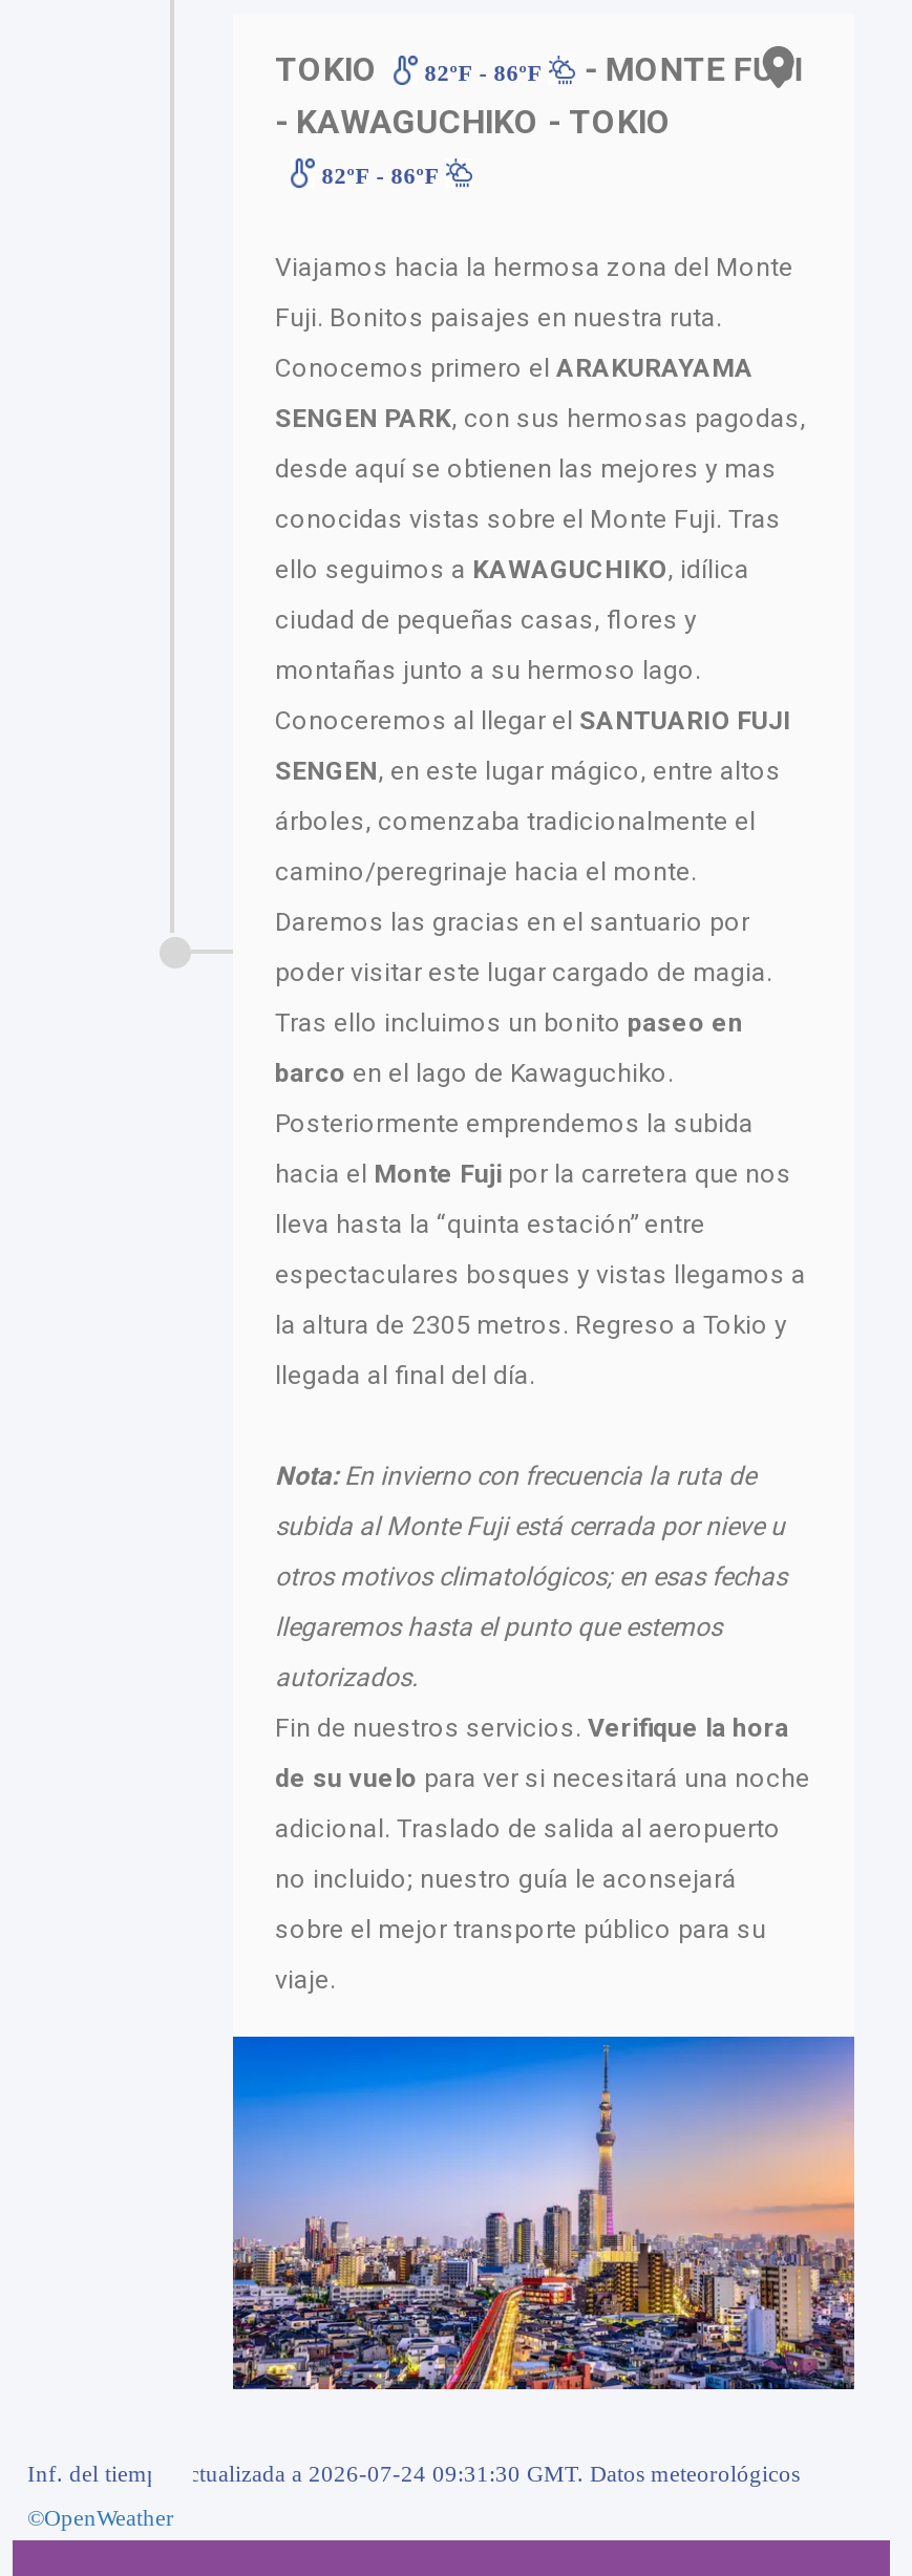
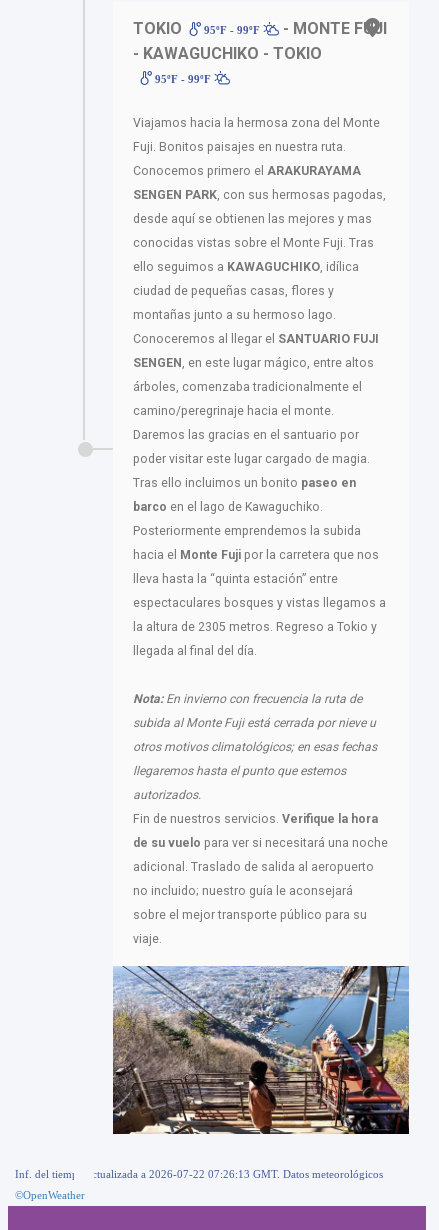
[275,48,803,88] TOKIO 82ºF - 86ºF - MONTE FUJI -> [133,18,387,37] TOKIO 95ºF - 99ºF - MONTE FUJI
[315,162,445,187] 82ºF - 86ºF -> [152,72,214,84] 95ºF - 99ºF
[27,2035,856,2485] [image] | Inf. del tiempo actualizada a 2026-07-24 09:31:30 GMT. Datos meteorológicos -> [15,965,410,1180] [image] | Inf. del tiempo actualizada a 2026-07-22 07:26:13 GMT. Datos meteorológicos

